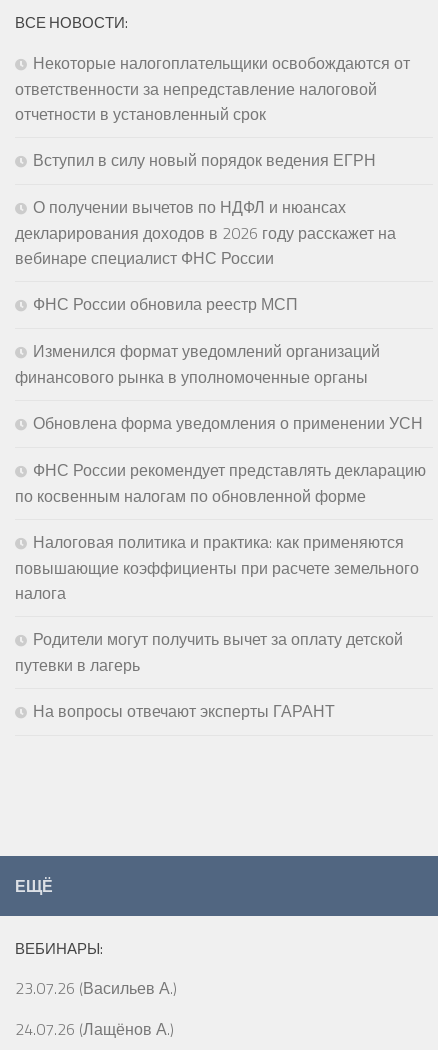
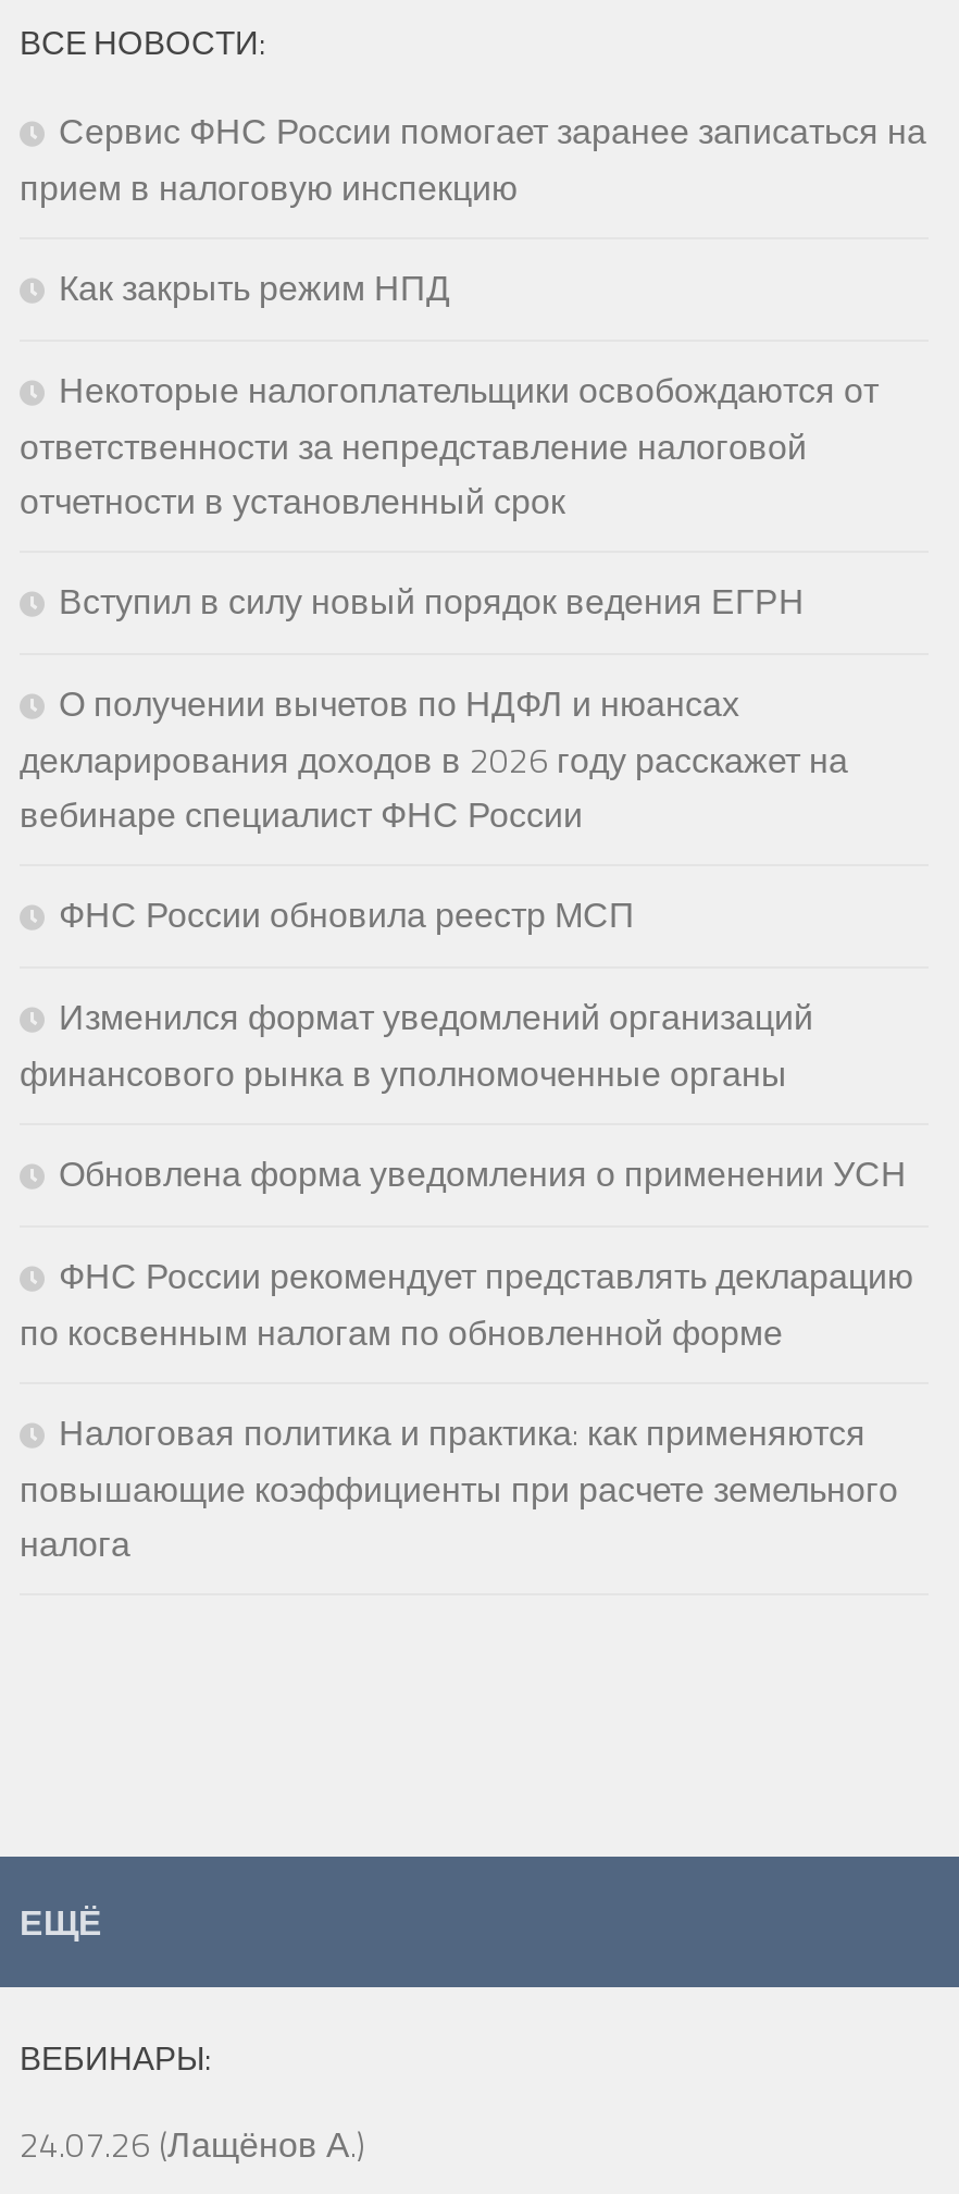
none -> [20,104,926,313] Сервис ФНС России помогает заранее записаться на | прием в налоговую инспекцию | Как закрыть режим НПД
moved [15,51,426,605] -> [20,363,913,1569]: Некоторые налогоплательщики освобождаются от | ответственности за непредставление налоговой | отчетности в установленный срок | ... | повышающие коэффициенты при расчете земельного | налога
[15,627,403,723] Родители могут получить вычет за оплату детской | путевки в лагерь | На вопросы отвечают эксперты ГАРАНТ -> none
[15,976,177,1000] 23.07.26 (Васильев А.) -> none

